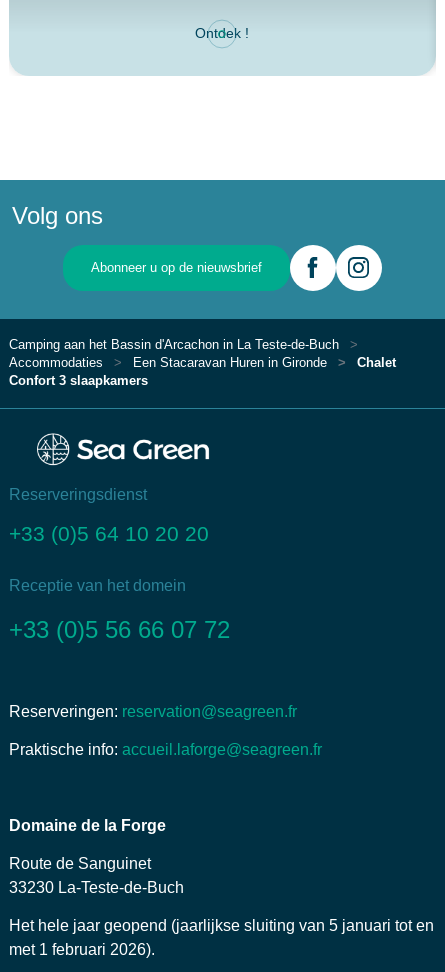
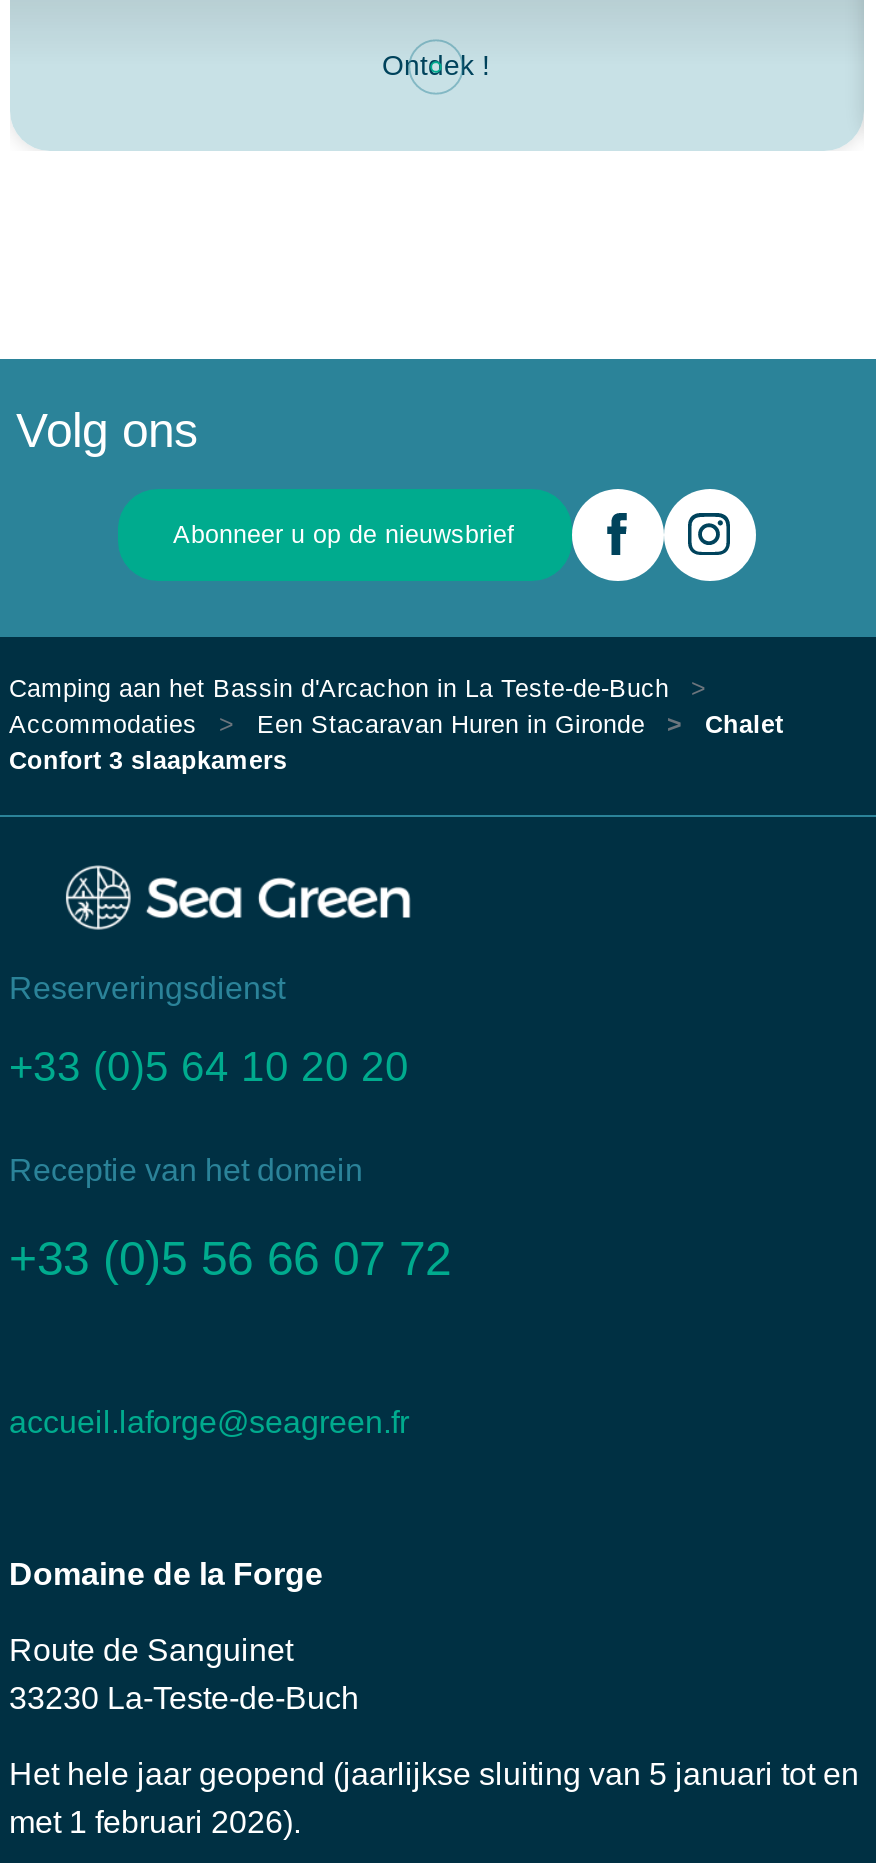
[8,703,321,758] Reserveringen: reservation@seagreen.fr | Praktische info: accueil.laforge@seagreen.fr -> [9,1406,409,1440] accueil.laforge@seagreen.fr

